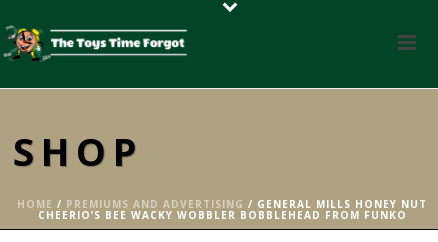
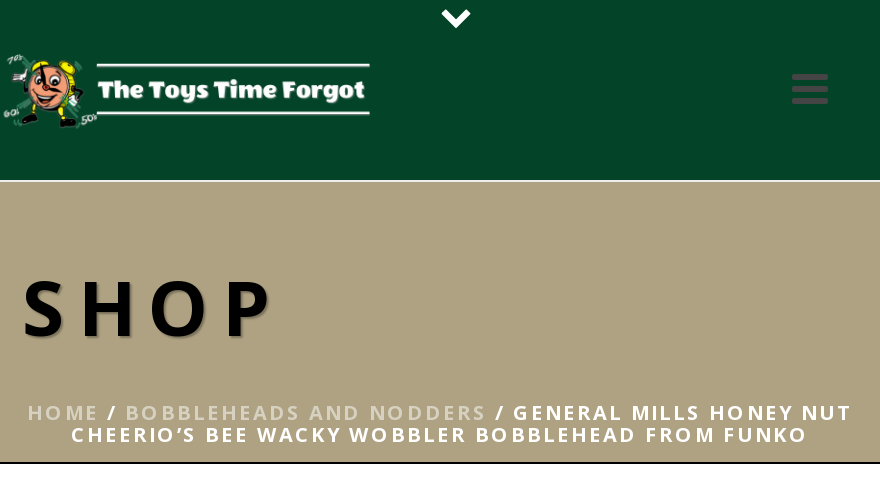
[17,197,427,211] HOME / PREMIUMS AND ADVERTISING / GENERAL MILLS HONEY NUT -> [27,398,853,426] HOME / BOBBLEHEADS AND NODDERS / GENERAL MILLS HONEY NUT

